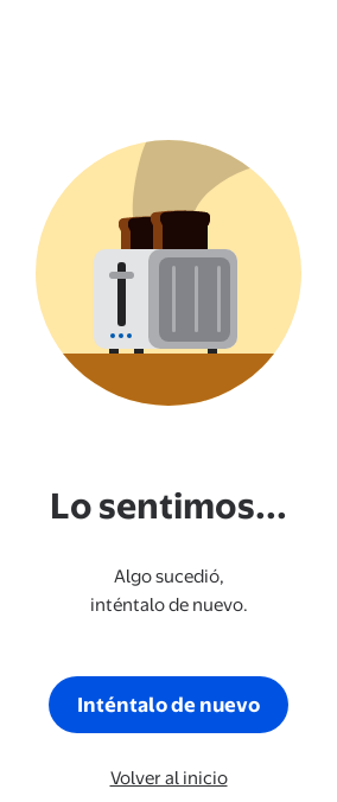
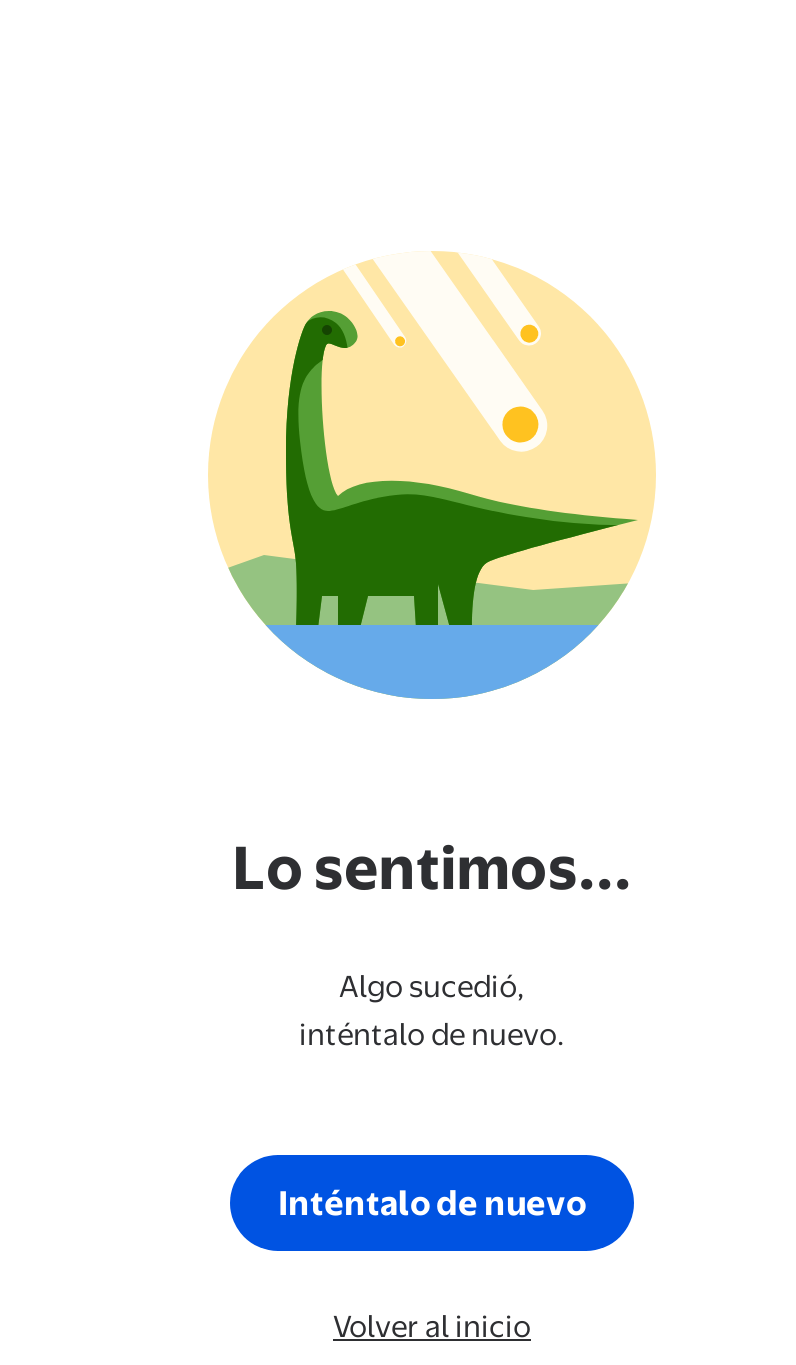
[49,140,286,407] [image] -> [228,253,636,701] [image]

